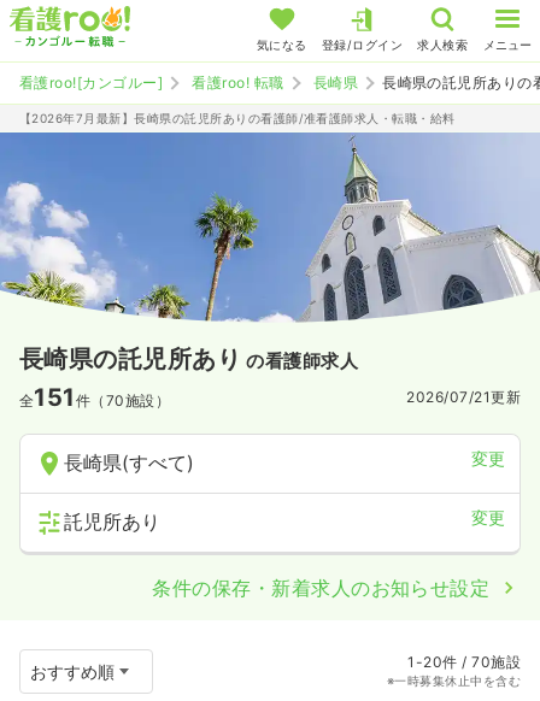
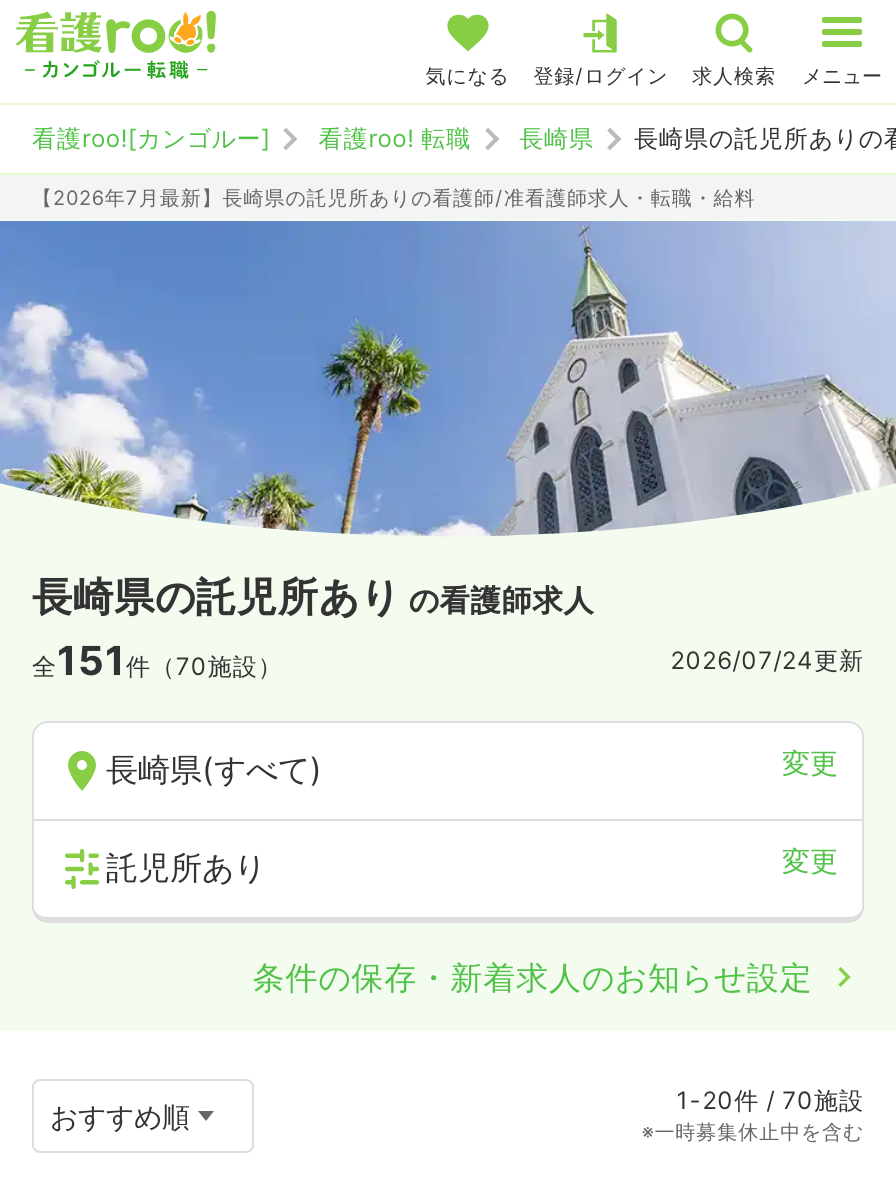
[406,387,521,406] 2026/07/21更新 -> [670,644,864,674] 2026/07/24更新

